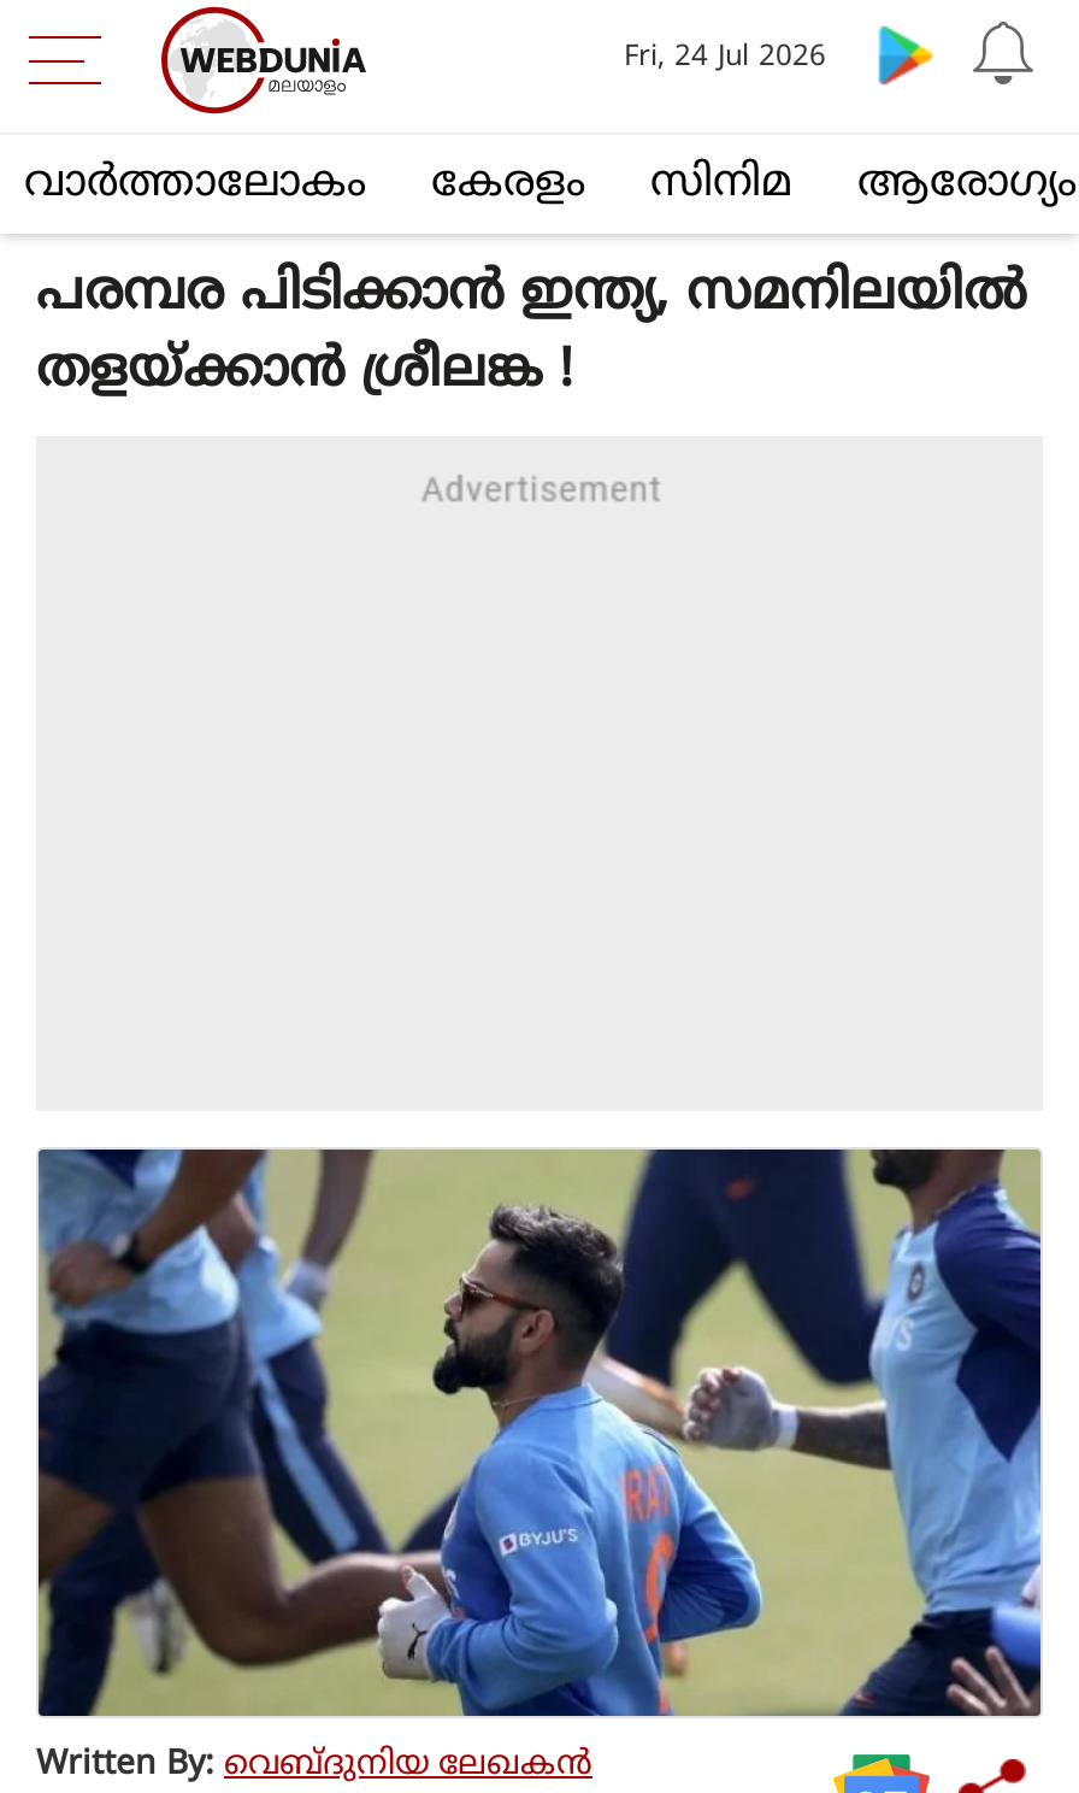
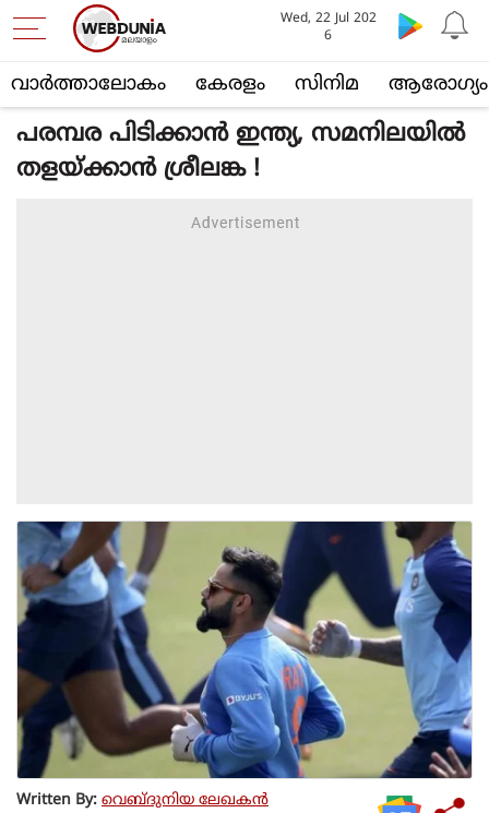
[624,41,826,77] Fri, 24 Jul 2026 -> [281,11,377,45] Wed, 22 Jul 202 | 6

